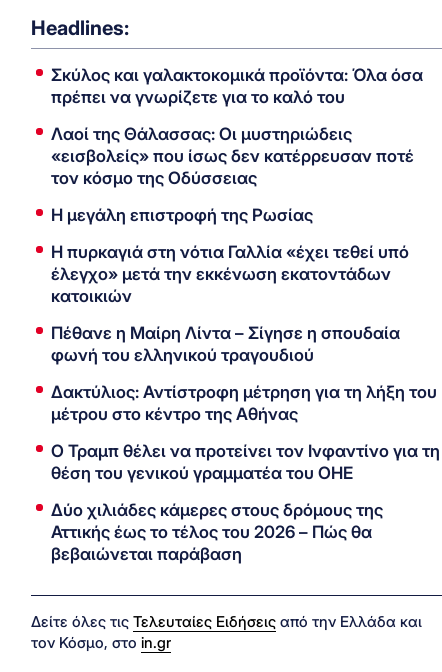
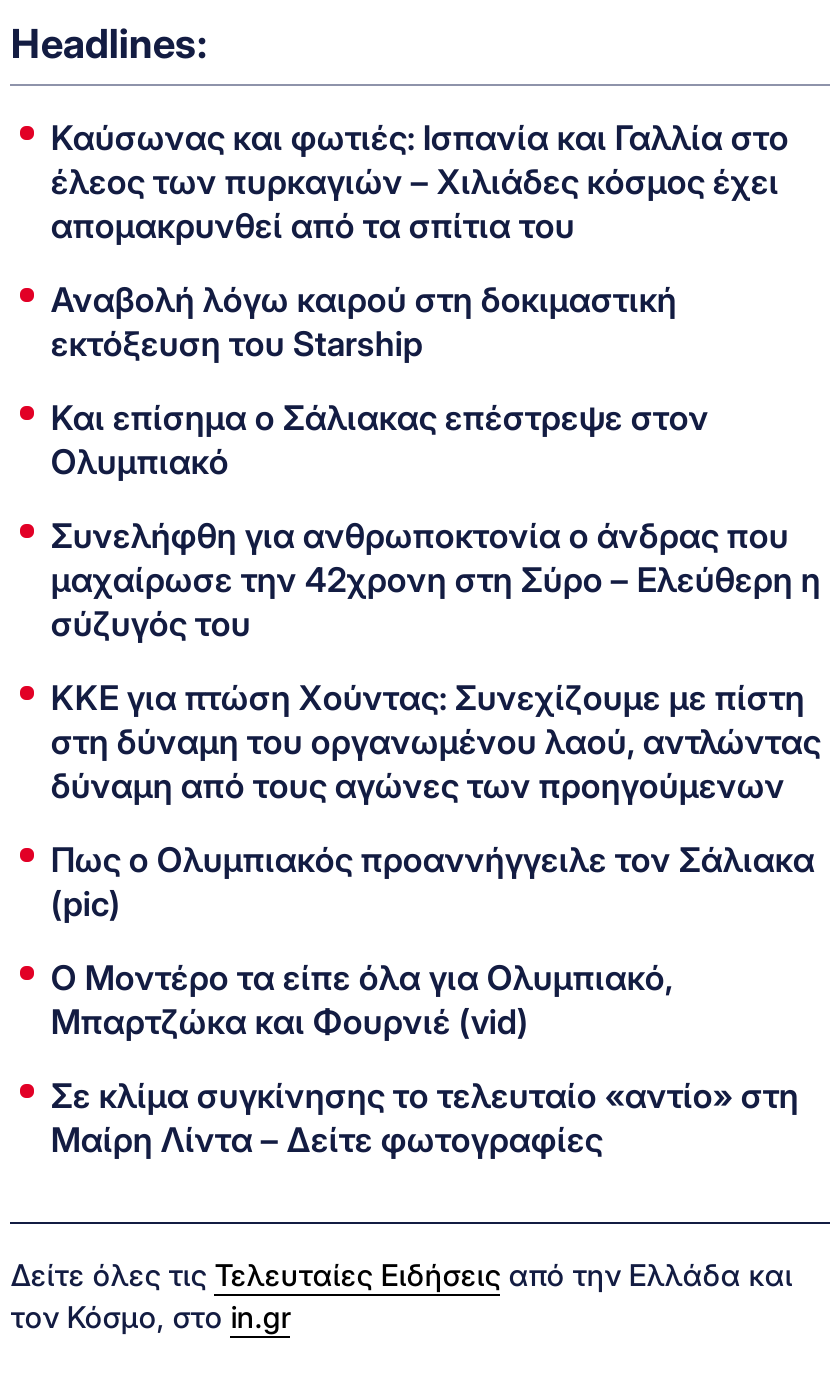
[51,65,423,107] Σκύλος και γαλακτοκομικά προϊόντα: Όλα όσα | πρέπει να γνωρίζετε για το καλό του -> [51,117,789,245] Καύσωνας και φωτιές: Ισπανία και Γαλλία στο | έλεος των πυρκαγιών – Χιλιάδες κόσμος έχει | απομακρυνθεί από τα σπίτια του
[51,124,414,188] Λαοί της Θάλασσας: Οι μυστηριώδεις | «εισβολείς» που ίσως δεν κατέρρευσαν ποτέ | τον κόσμο της Οδύσσειας -> [51,279,677,363] Αναβολή λόγω καιρού στη δοκιμαστική | εκτόξευση του Starship
[51,205,313,225] Η μεγάλη επιστροφή της Ρωσίας -> [51,397,709,481] Και επίσημα ο Σάλιακας επέστρεψε στον | Ολυμπιακό
[51,242,409,306] Η πυρκαγιά στη νότια Γαλλία «έχει τεθεί υπό | έλεγχο» μετά την εκκένωση εκατοντάδων | κατοικιών -> [51,515,821,643] Συνελήφθη για ανθρωποκτονία ο άνδρας που | μαχαίρωσε την 42χρονη στη Σύρο – Ελεύθερη η | σύζυγός του
[51,323,400,365] Πέθανε η Μαίρη Λίντα – Σίγησε η σπουδαία | φωνή του ελληνικού τραγουδιού -> [51,677,821,805] ΚΚΕ για πτώση Χούντας: Συνεχίζουμε με πίστη | στη δύναμη του οργανωμένου λαού, αντλώντας | δύναμη από τους αγώνες των προηγούμενων
[51,382,437,424] Δακτύλιος: Αντίστροφη μέτρηση για τη λήξη του | μέτρου στο κέντρο της Αθήνας -> [51,839,815,923] Πως ο Ολυμπιακός προαννήγγειλε τον Σάλιακα | (pic)
[51,441,440,483] O Τραμπ θέλει να προτείνει τον Ινφαντίνο για τη | θέση του γενικού γραμματέα του ΟΗΕ -> [51,957,673,1041] Ο Μοντέρο τα είπε όλα για Ολυμπιακό, | Μπαρτζώκα και Φουρνιέ (vid)
[51,500,383,564] Δύο χιλιάδες κάμερες στους δρόμους της | Αττικής έως το τέλος του 2026 – Πώς θα | βεβαιώνεται παράβαση -> [51,1075,799,1159] Σε κλίμα συγκίνησης το τελευταίο «αντίο» στη | Μαίρη Λίντα – Δείτε φωτογραφίες

